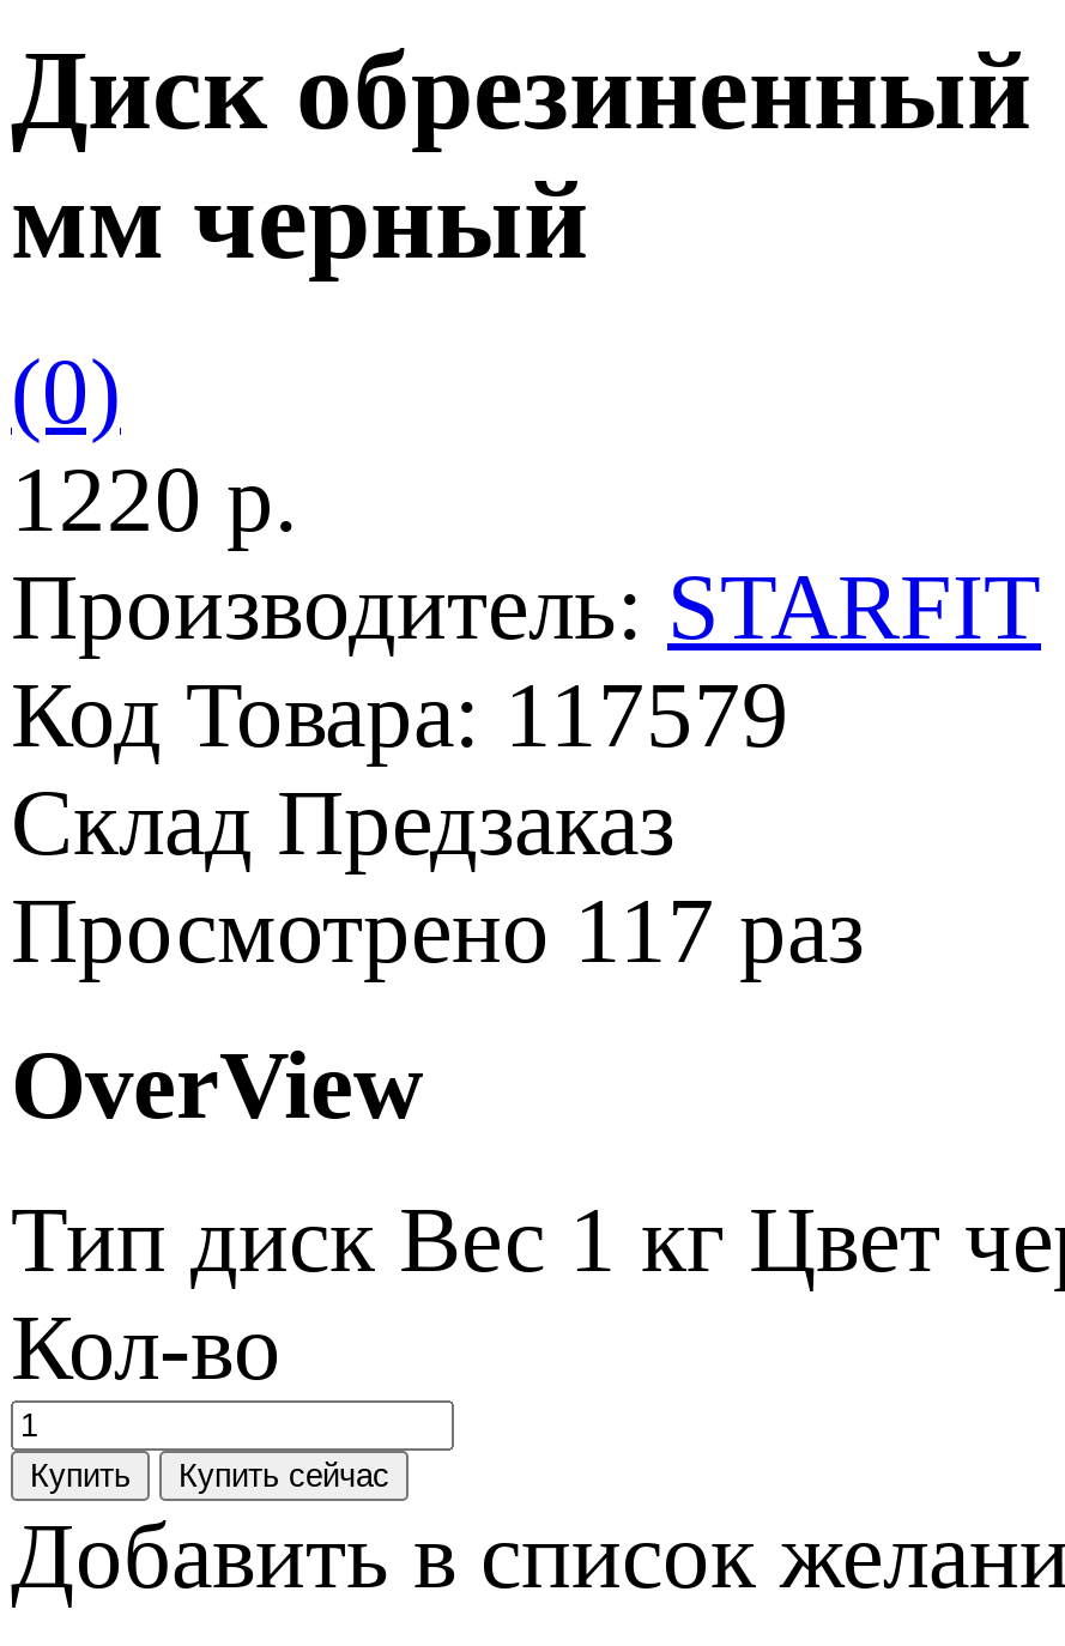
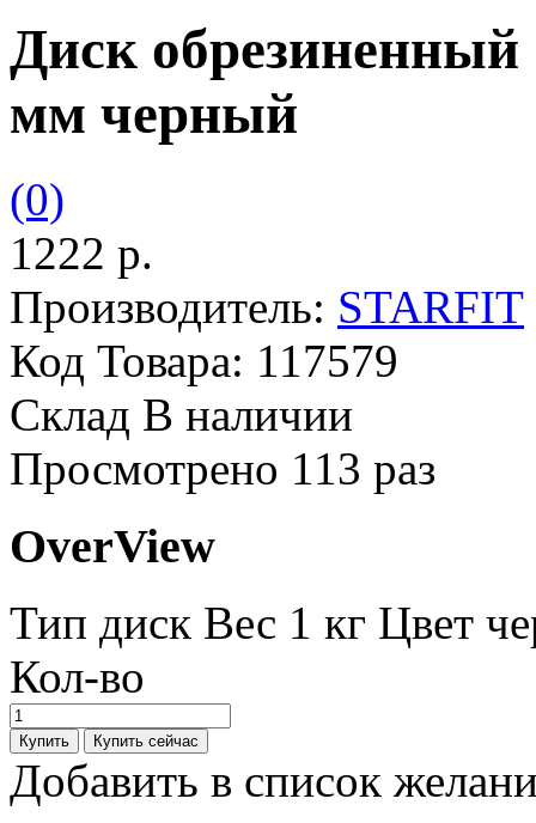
[11,447,298,550] 1220 р. -> [10,227,153,279] 1222 р.
[11,770,864,981] Склад Предзаказ | Просмотрено 117 раз -> [10,389,435,494] Склад В наличии | Просмотрено 113 раз

